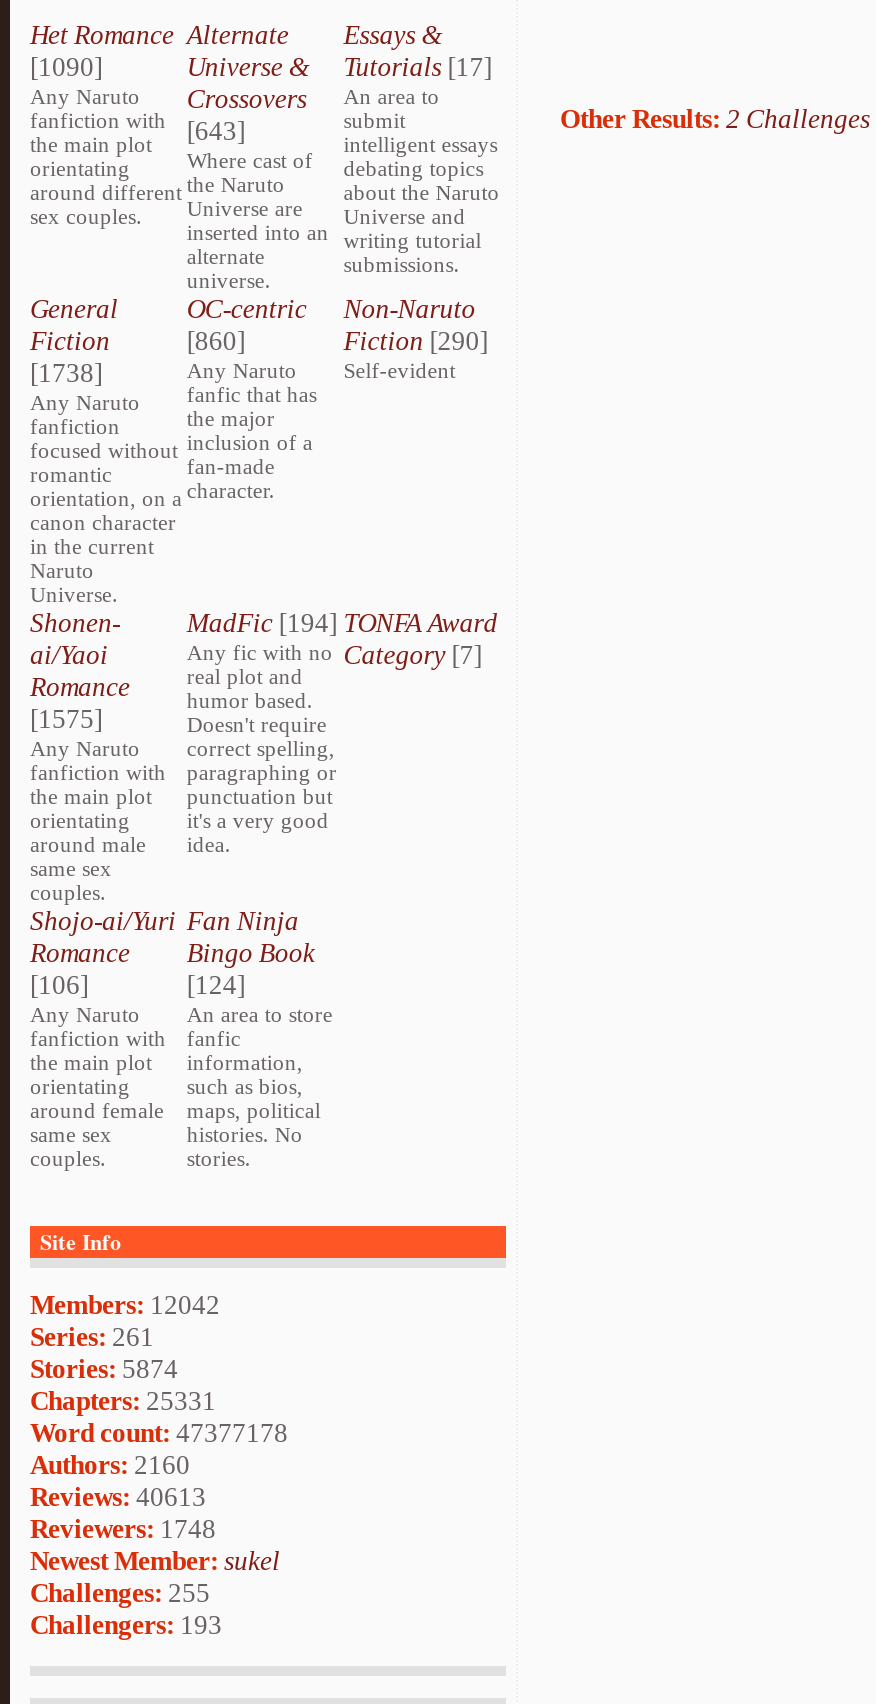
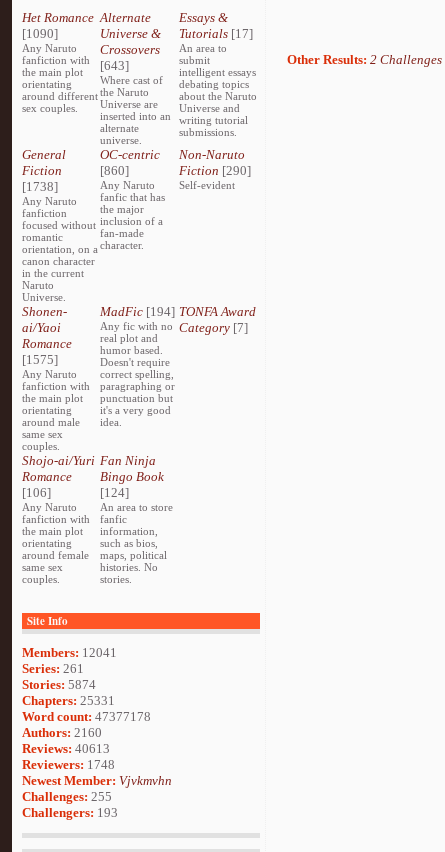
[30,1290,220,1320] Members: 12042 -> [22,645,117,660] Members: 12041
[30,1546,280,1576] Newest Member: sukel -> [22,773,172,788] Newest Member: Vjvkmvhn

